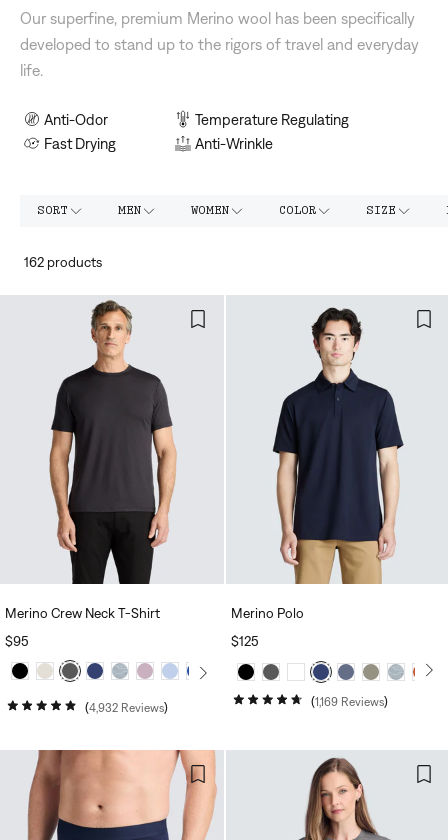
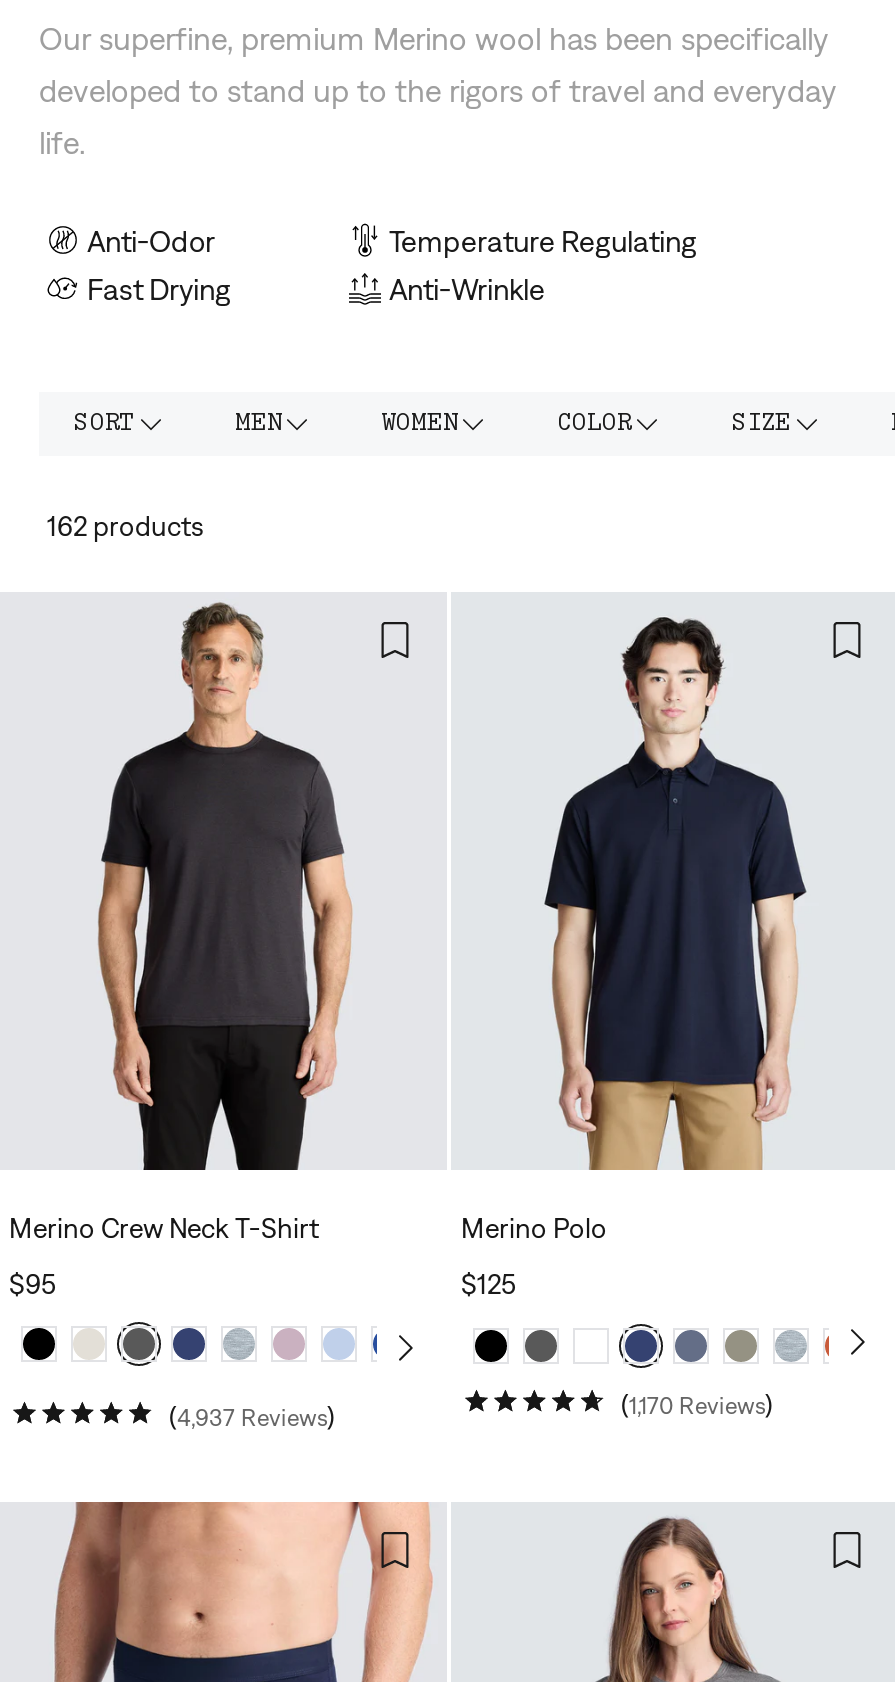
[315,695,384,709] 1,169 Reviews -> [629,1391,765,1419] 1,170 Reviews
[89,701,164,715] 4,932 Reviews -> [177,1403,327,1431] 4,937 Reviews

